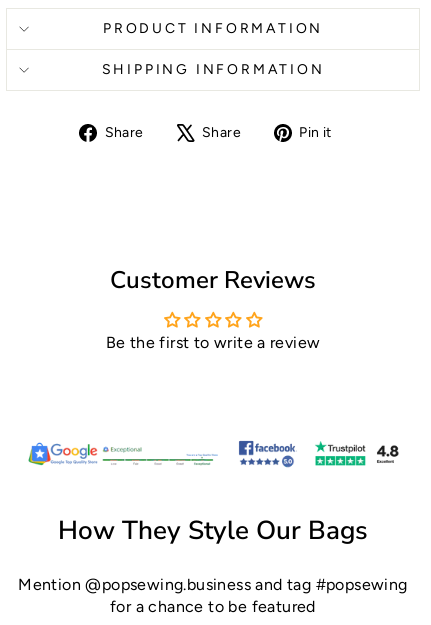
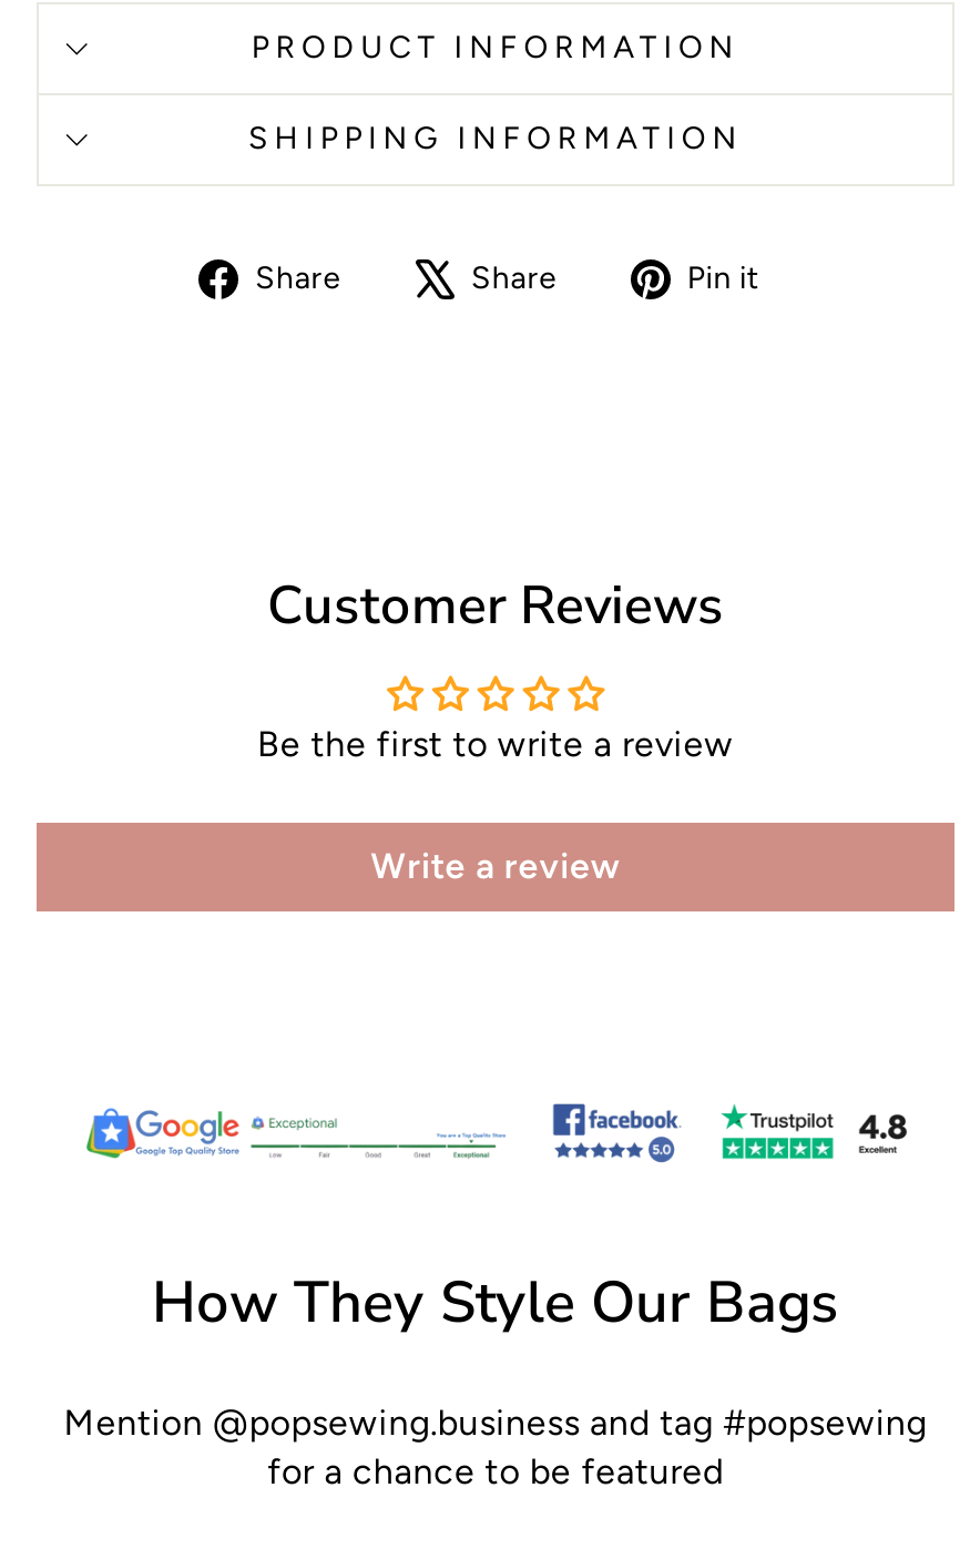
none -> [371,844,620,887] Write a review

